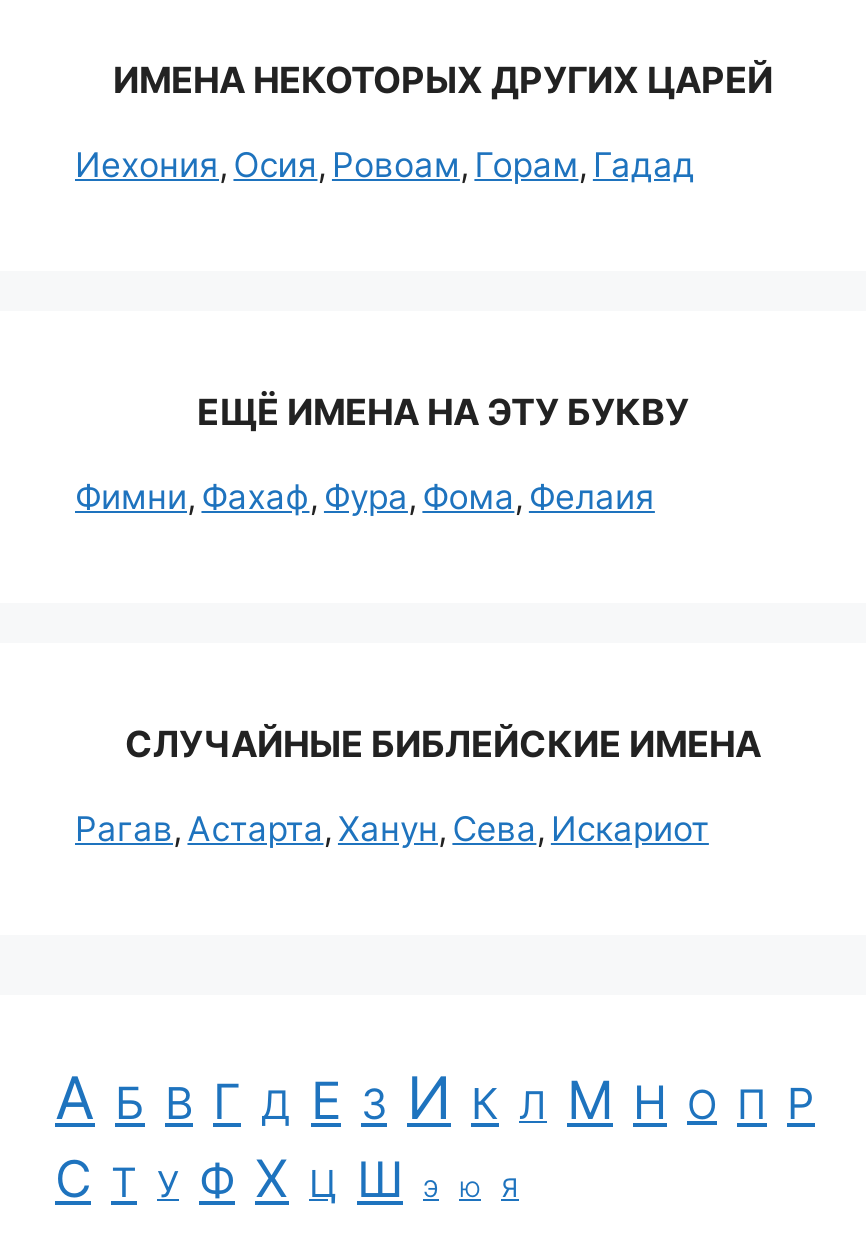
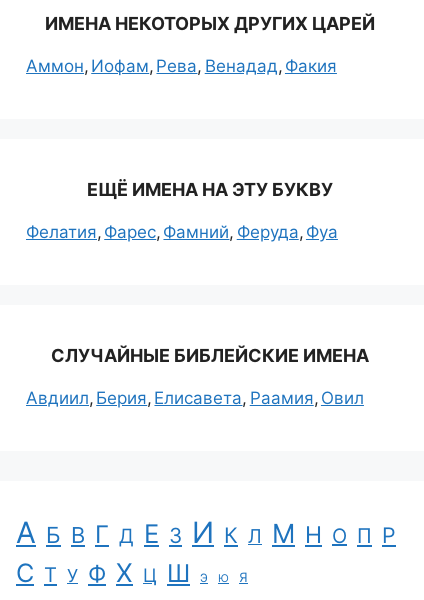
[75,145,695,185] Иехония Осия Ровоам Горам Гадад -> [26,56,337,76] Аммон Иофам Рева Венадад Факия
[75,477,655,517] Фимни Фахаф Фура Фома Фелаия -> [26,222,338,242] Фелатия Фарес Фамний Феруда Фуа
[75,809,709,849] Рагав Астарта Ханун Сева Искариот -> [26,388,364,408] Авдиил Берия Елисавета Раамия Овил

